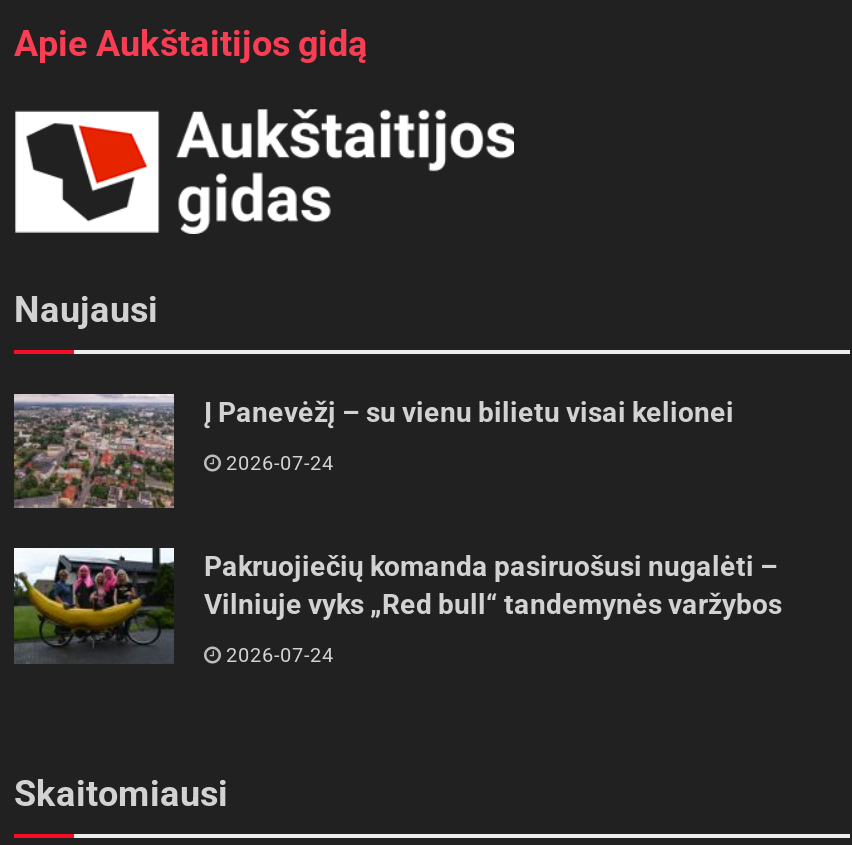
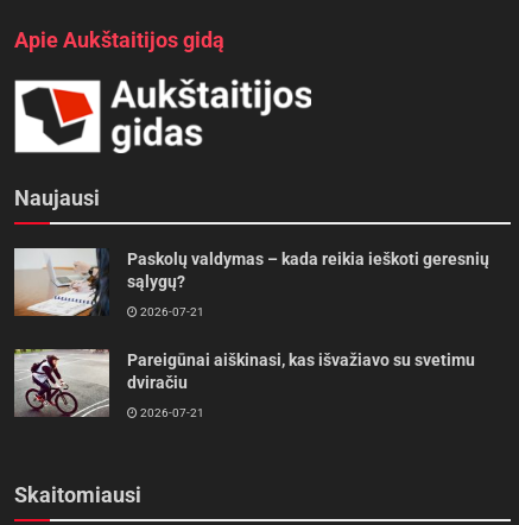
[14,391,734,509] [image] | Į Panevėžį – su vienu bilietu visai kelionei -> [14,248,489,316] [image] | Paskolų valdymas – kada reikia ieškoti geresnių | sąlygų?
[222,453,334,475] 2026-07-24 -> [138,305,204,318] 2026-07-21
[12,545,782,661] [image] | Pakruojiečių komanda pasiruošusi nugalėti – | Vilniuje vyks „Red bull“ tandemynės varžybos -> [13,348,475,418] [image] | Pareigūnai aiškinasi, kas išvažiavo su svetimu | dviračiu
[222,645,334,667] 2026-07-24 -> [138,406,204,419] 2026-07-21

